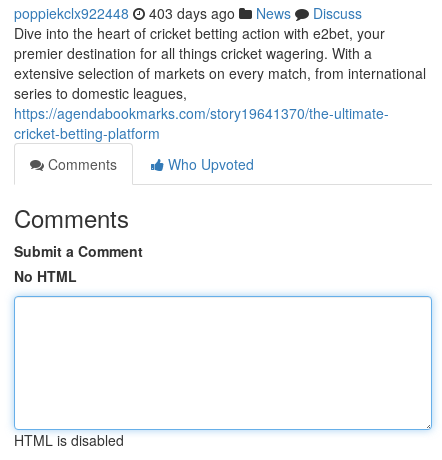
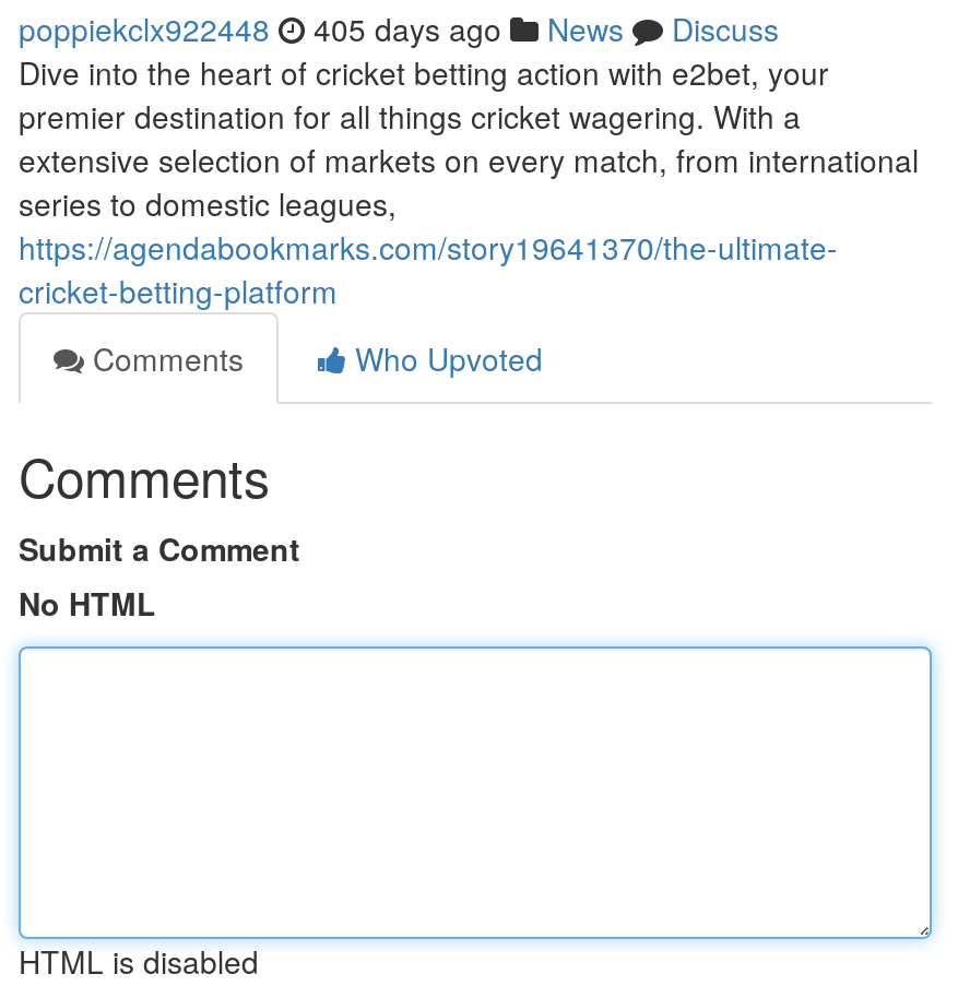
[14,3,362,23] poppiekclx922448 403 days ago News Discuss -> [19,7,779,50] poppiekclx922448 405 days ago News Discuss

